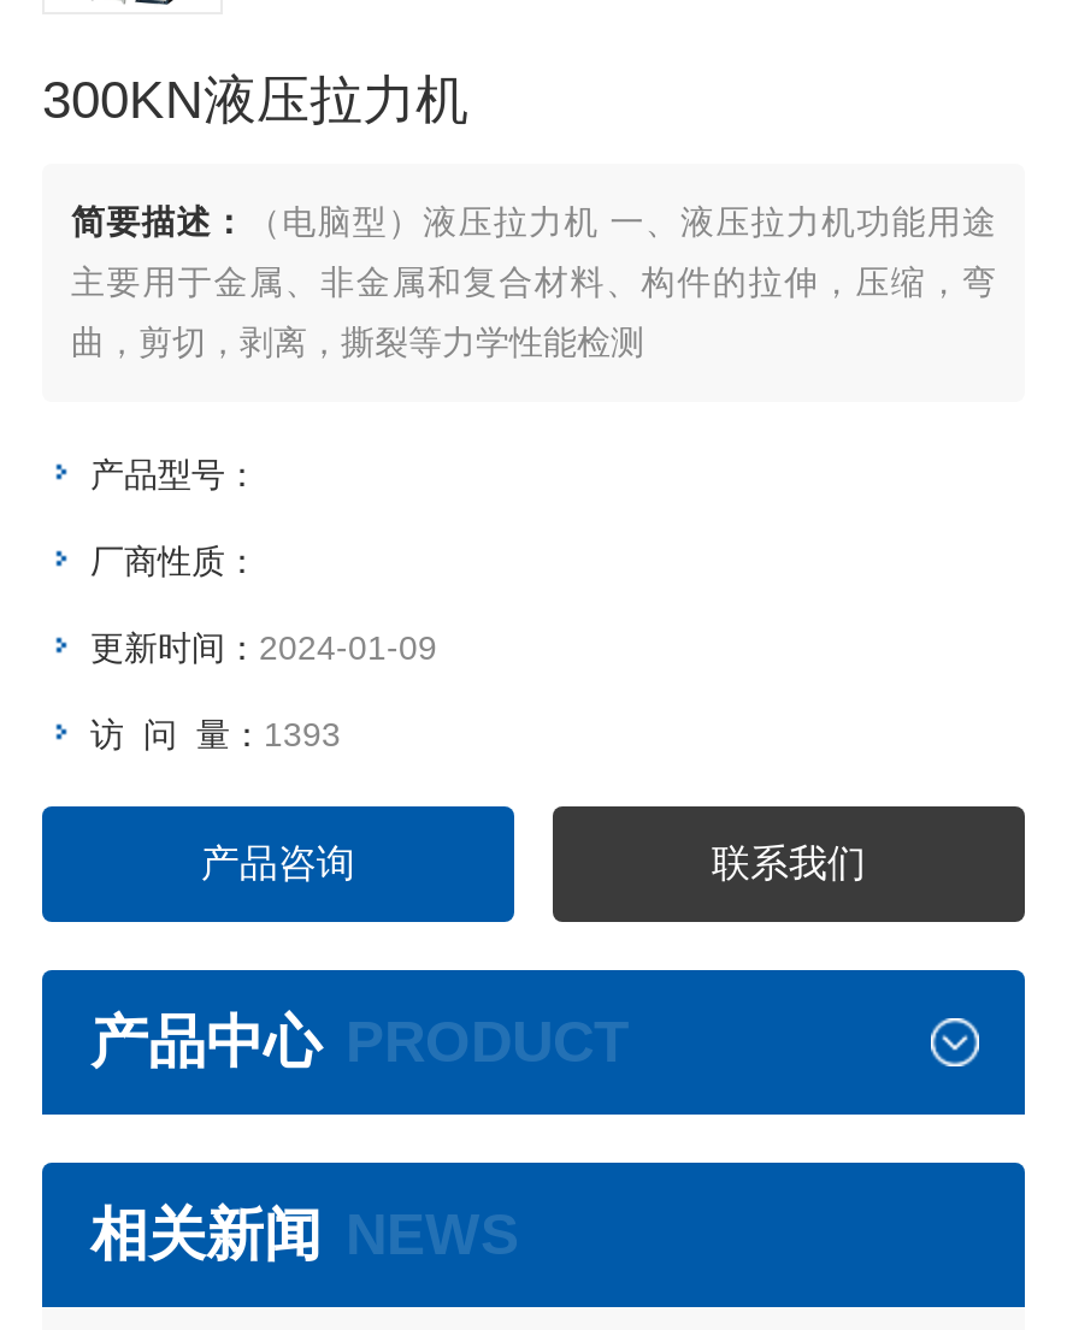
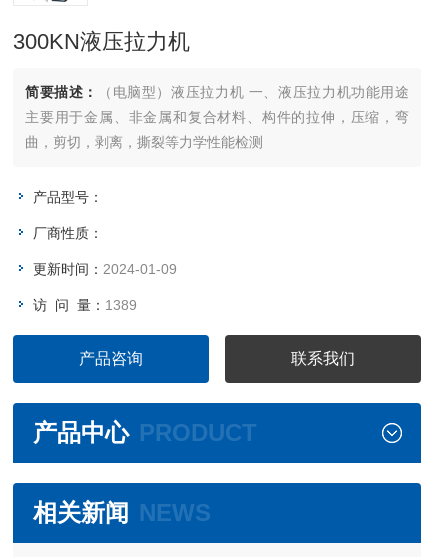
[90,715,341,753] 访 问 量：1393 -> [33,297,137,313] 访 问 量：1389

